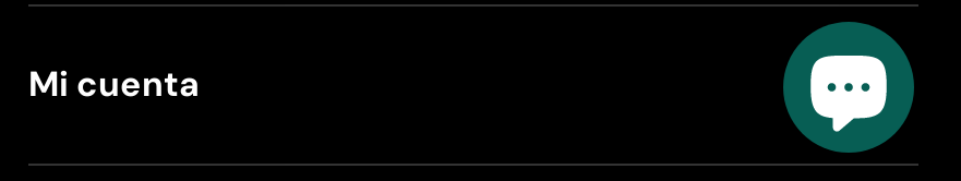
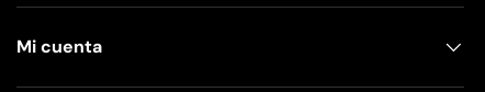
[783,21,914,154] [image] -> none

